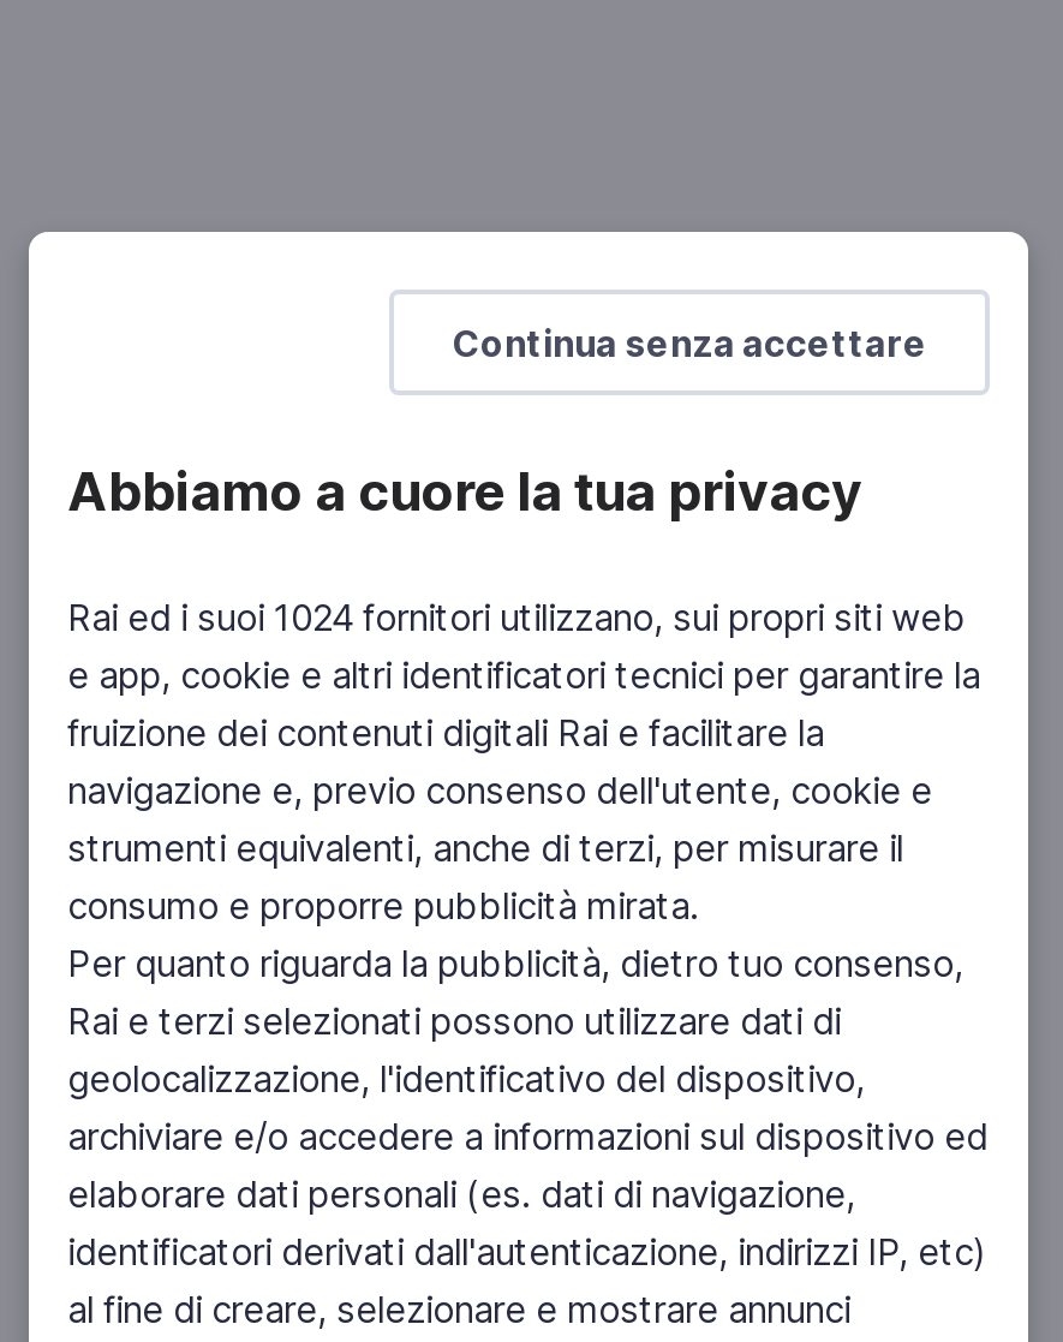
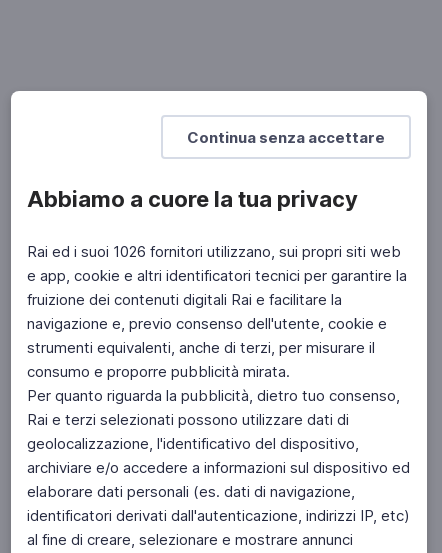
[67,595,966,640] Rai ed i suoi 1024 fornitori utilizzano, sui propri siti web -> [27,242,401,261] Rai ed i suoi 1026 fornitori utilizzano, sui propri siti web

